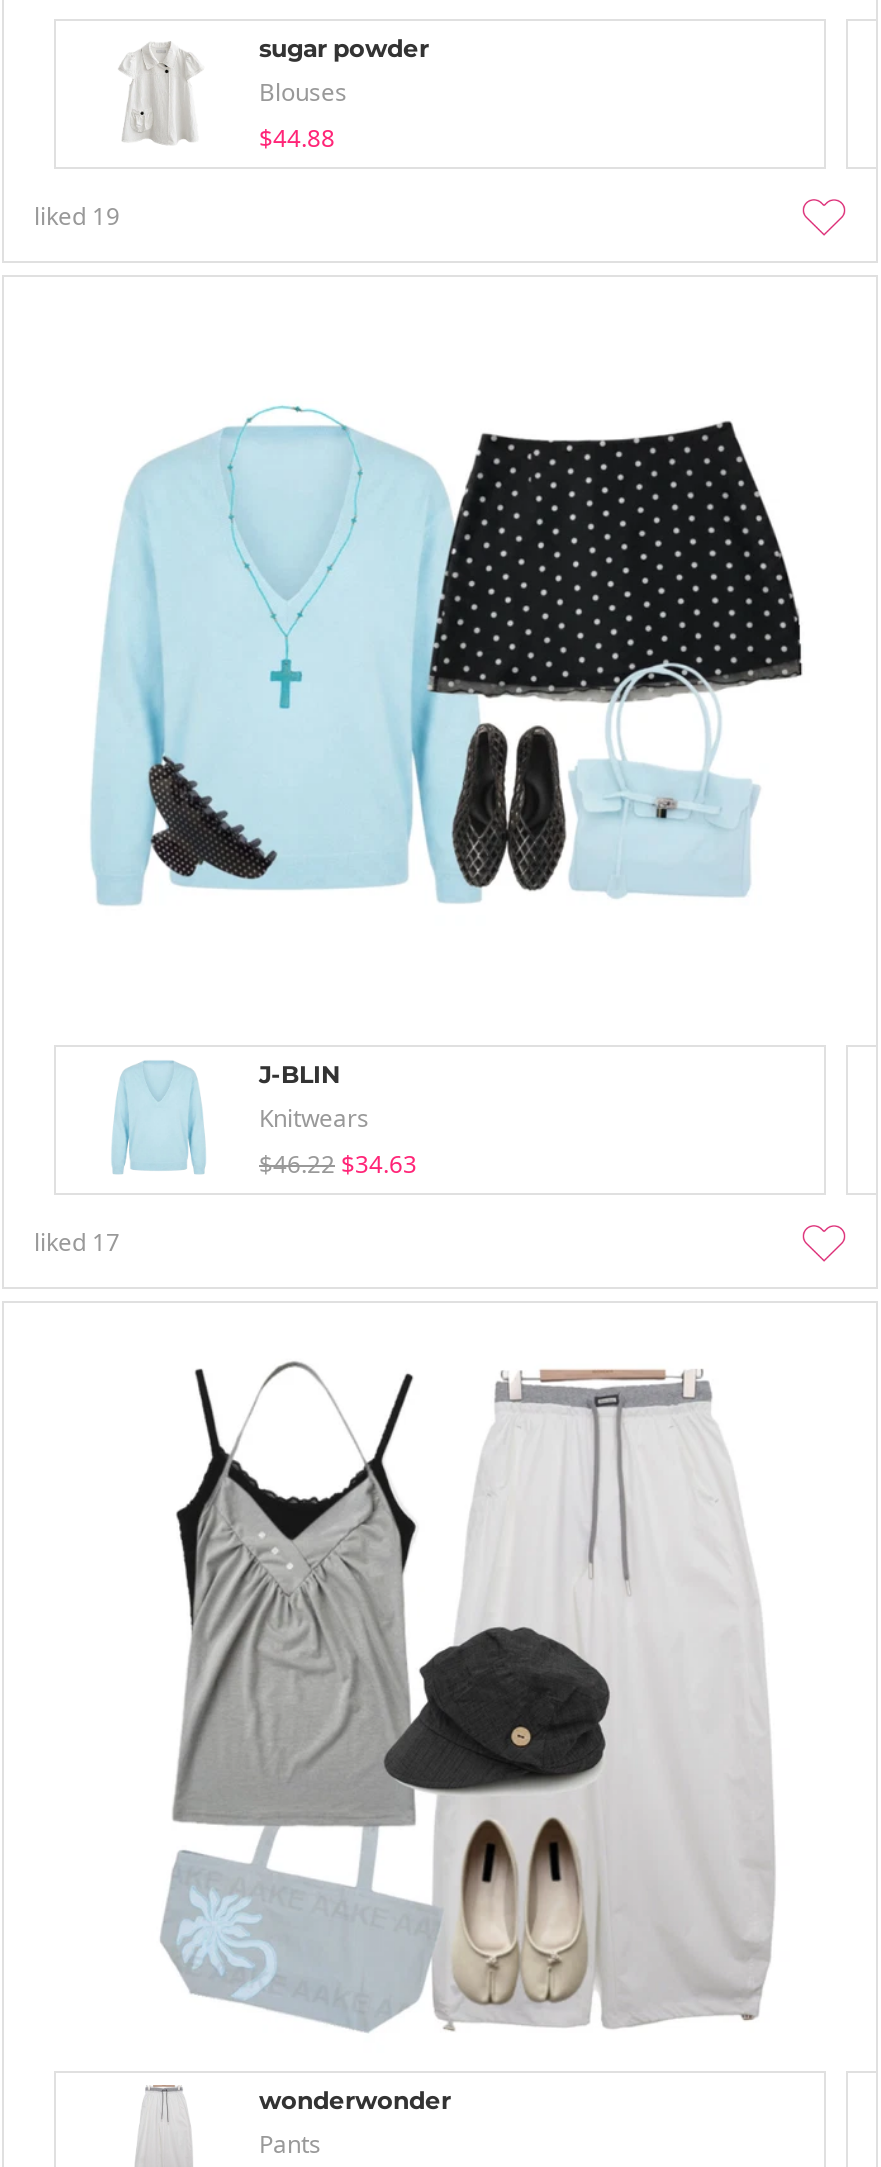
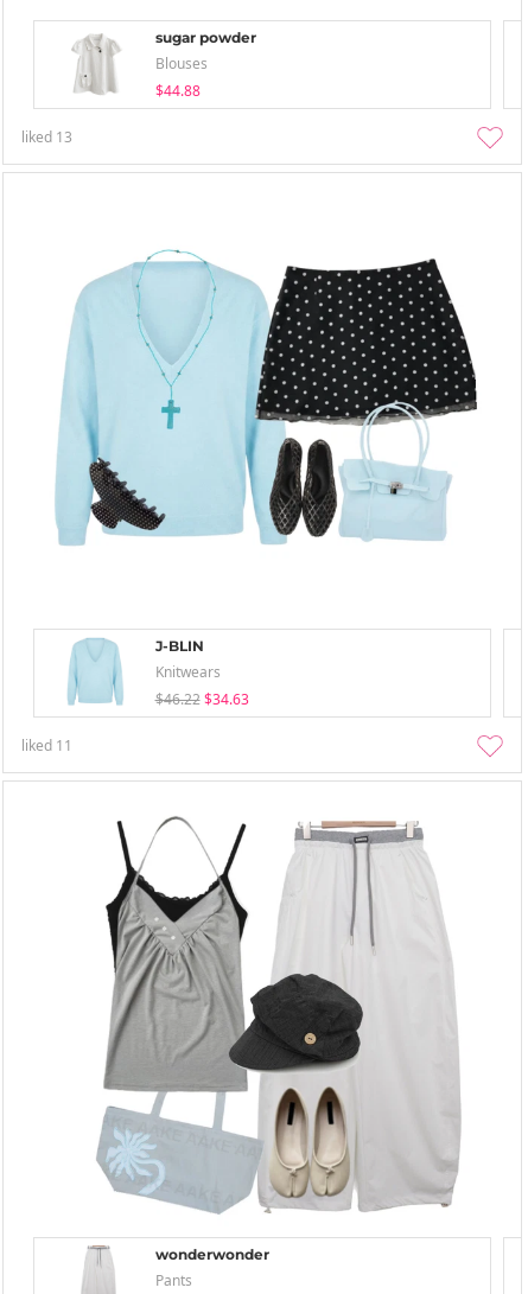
[34,199,120,233] liked 19 -> [21,127,72,147] liked 13
[34,1225,120,1259] liked 17 -> [21,735,72,756] liked 11

